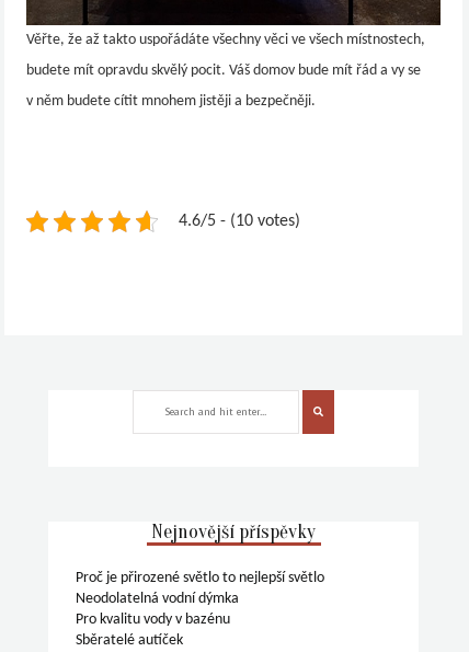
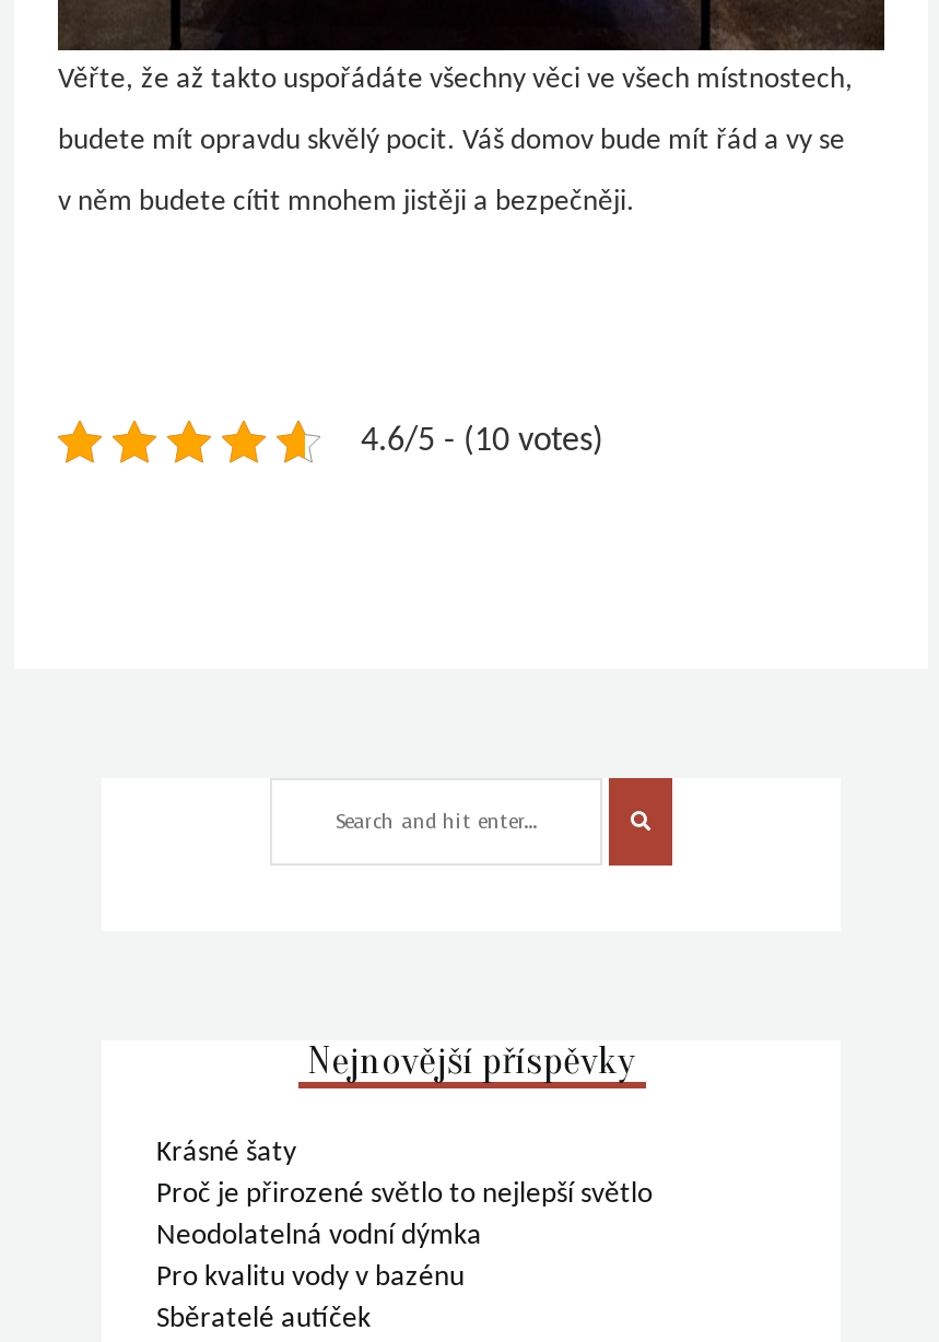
none -> [156,1140,296,1168] Krásné šaty

